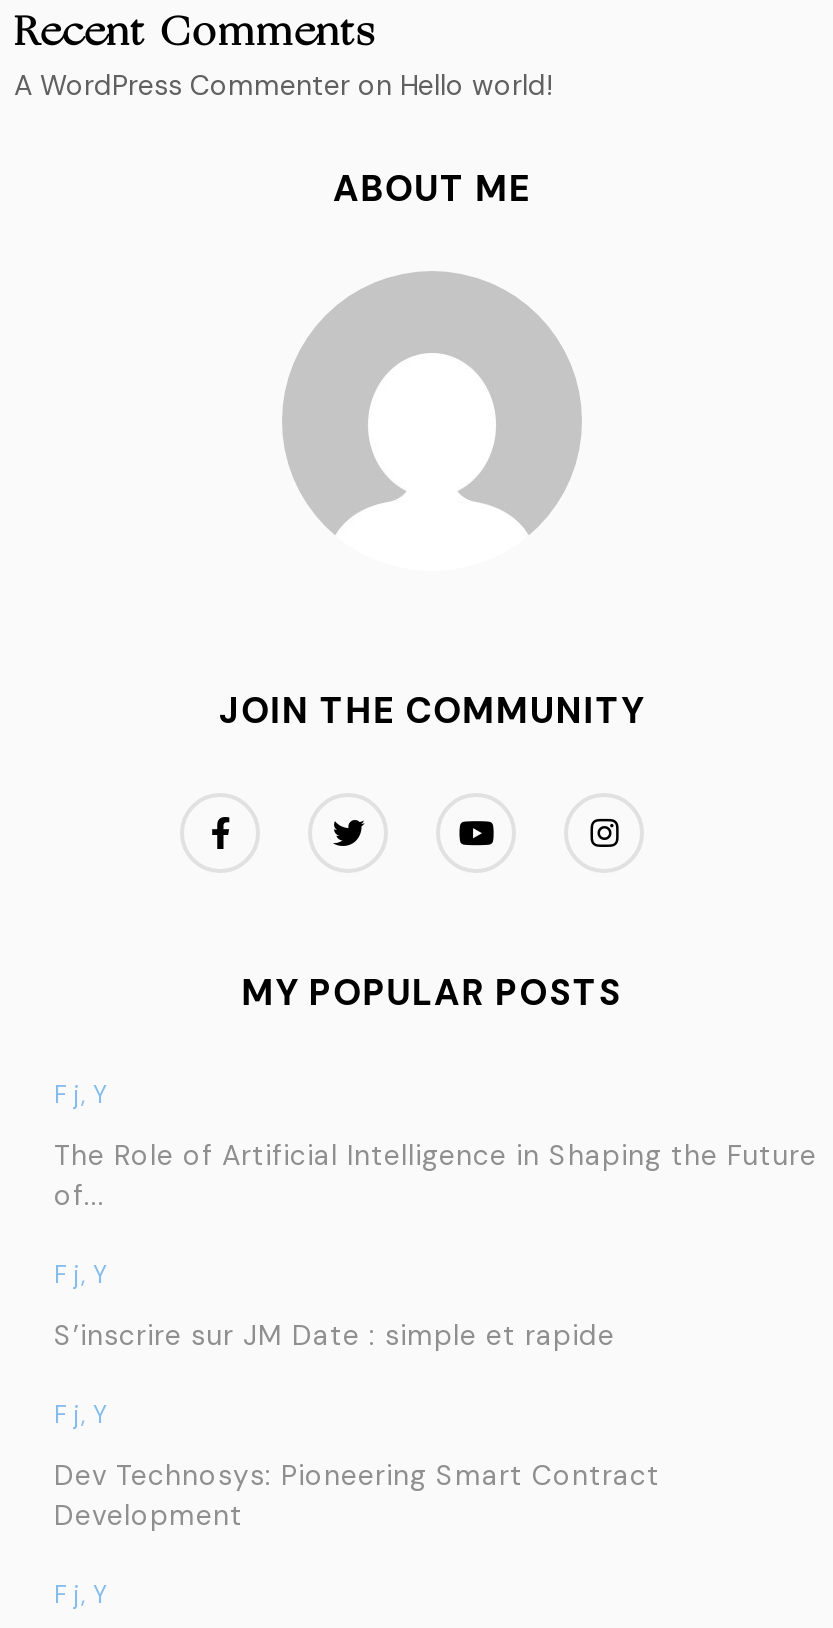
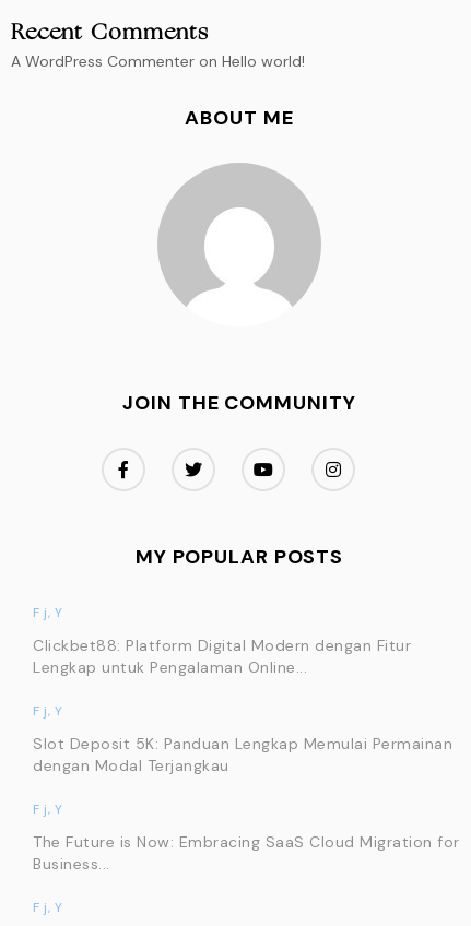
[54,1137,817,1213] The Role of Artificial Intelligence in Shaping the Future | of... -> [33,636,411,677] Clickbet88: Platform Digital Modern dengan Fitur | Lengkap untuk Pengalaman Online...
[54,1317,615,1353] S’inscrire sur JM Date : simple et rapide -> [33,734,452,775] Slot Deposit 5K: Panduan Lengkap Memulai Permainan | dengan Modal Terjangkau
[54,1457,660,1533] Dev Technosys: Pioneering Smart Contract | Development -> [33,832,460,874] The Future is Now: Embracing SaaS Cloud Migration for | Business...

